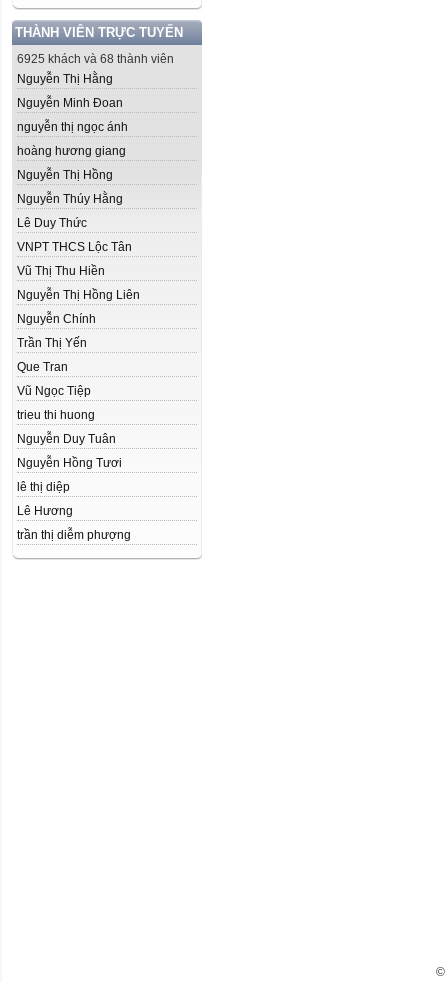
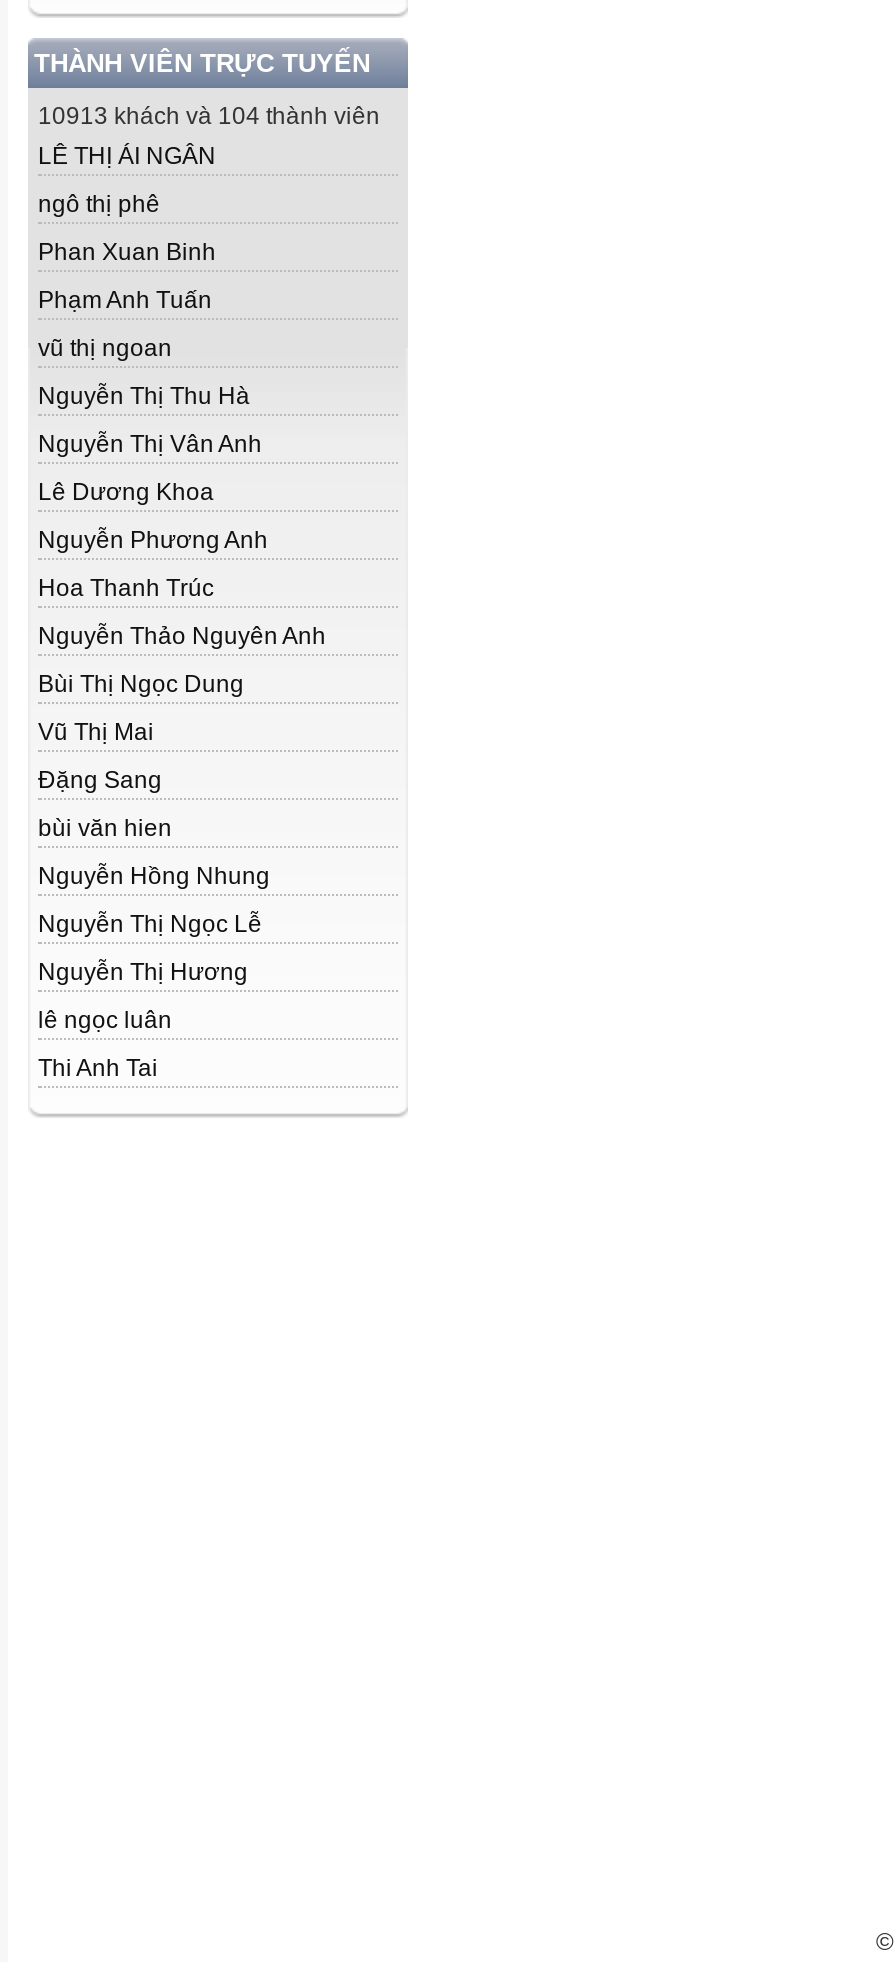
[17,52,174,86] 6925 khách và 68 thành viên | Nguyễn Thị Hằng -> [38,102,380,170] 10913 khách và 104 thành viên | LÊ THỊ ÁI NGÂN
[17,96,123,110] Nguyễn Minh Đoan -> [38,190,160,218] ngô thị phê
[17,120,128,134] nguyễn thị ngọc ánh -> [38,238,216,266] Phan Xuan Binh
[17,144,126,158] hoàng hương giang -> [38,286,212,314] Phạm Anh Tuấn
[17,168,113,182] Nguyễn Thị Hồng -> [38,334,172,362] vũ thị ngoan
[17,192,123,206] Nguyễn Thúy Hằng -> [38,382,250,410] Nguyễn Thị Thu Hà
[17,216,87,230] Lê Duy Thức -> [38,430,262,458] Nguyễn Thị Vân Anh
[17,240,132,254] VNPT THCS Lộc Tân -> [38,478,214,506] Lê Dương Khoa
[17,264,105,278] Vũ Thị Thu Hiền -> [38,526,268,554] Nguyễn Phương Anh
[17,288,140,302] Nguyễn Thị Hồng Liên -> [38,574,214,602] Hoa Thanh Trúc
[17,312,96,326] Nguyễn Chính -> [38,622,326,650] Nguyễn Thảo Nguyên Anh
[17,336,87,350] Trần Thị Yến -> [38,670,244,698] Bùi Thị Ngọc Dung
[17,360,68,374] Que Tran -> [38,718,154,746] Vũ Thị Mai
[17,384,91,398] Vũ Ngọc Tiệp -> [38,766,162,794] Đặng Sang
[17,408,95,422] trieu thi huong -> [38,814,172,842] bùi văn hien
[17,432,116,446] Nguyễn Duy Tuân -> [38,862,270,890] Nguyễn Hồng Nhung
[17,456,122,470] Nguyễn Hồng Tươi -> [38,910,262,938] Nguyễn Thị Ngọc Lễ
[17,480,70,494] lê thị diệp -> [38,958,248,986] Nguyễn Thị Hương
[17,504,73,518] Lê Hương -> [38,1006,172,1034] lê ngọc luân
[17,528,131,542] trần thị diễm phượng -> [38,1054,158,1082] Thi Anh Tai

